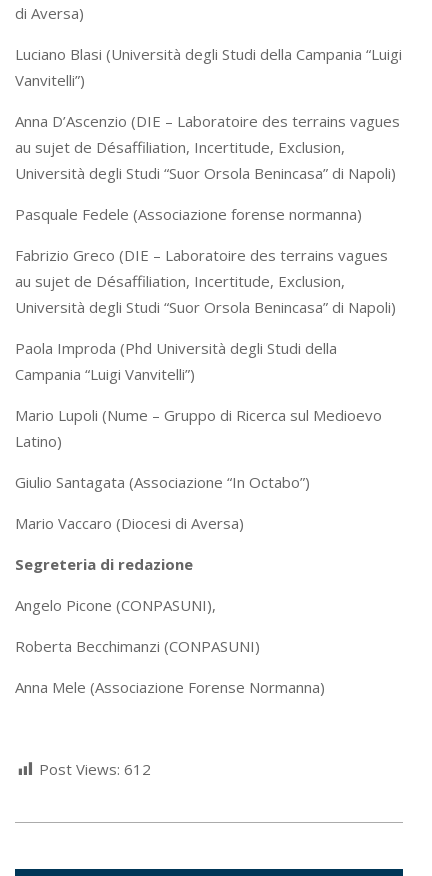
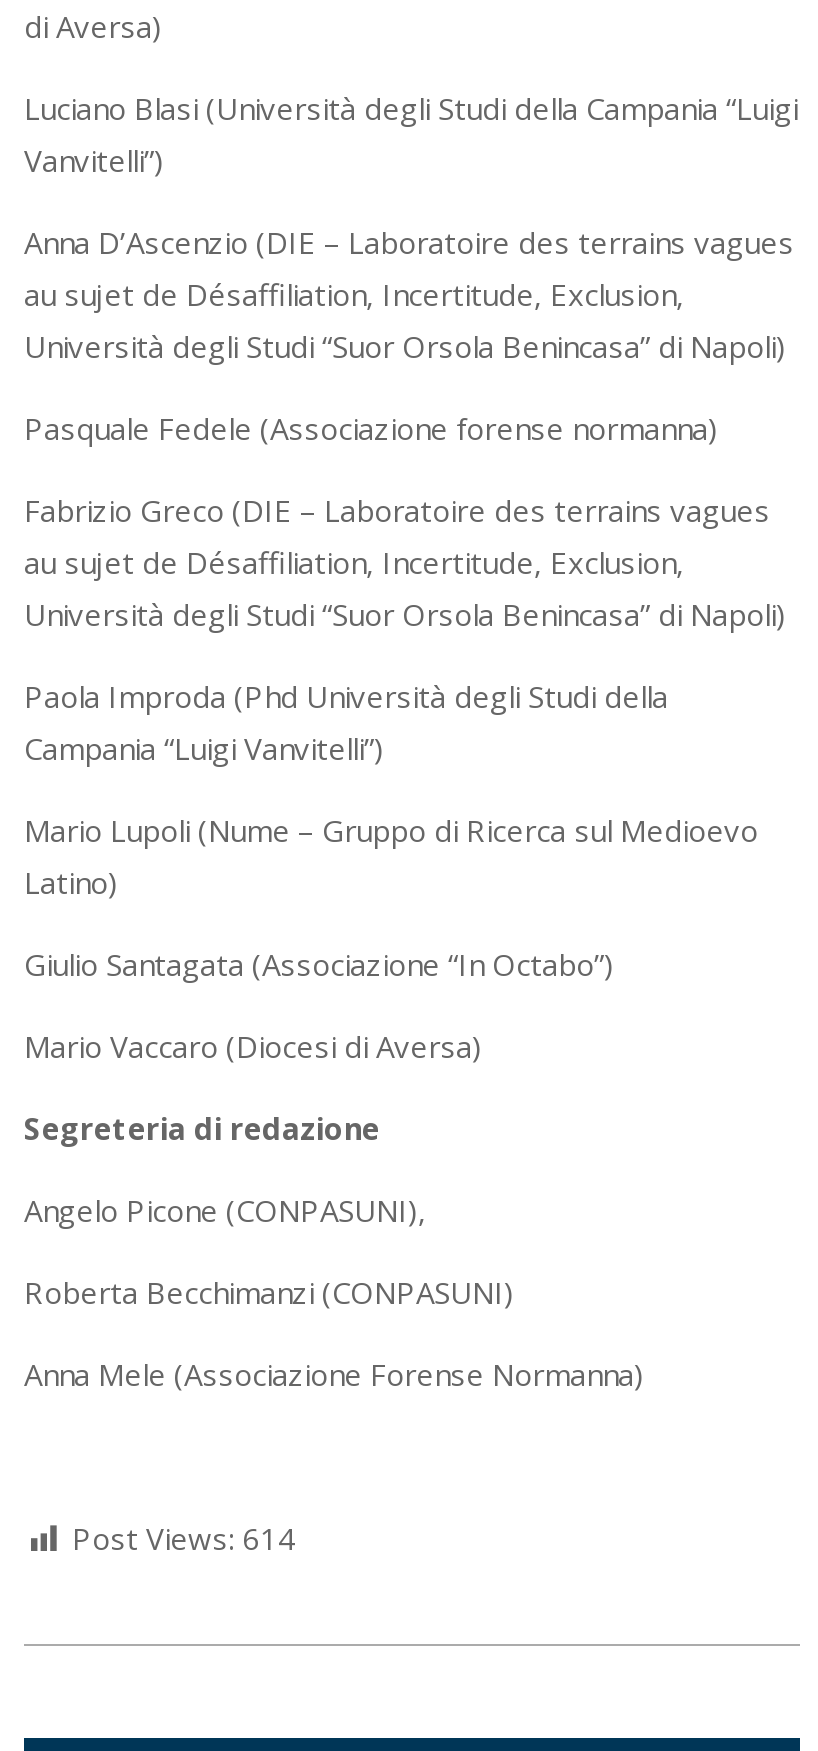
[39,759,151,779] Post Views: 612 -> [72,1519,296,1559] Post Views: 614

